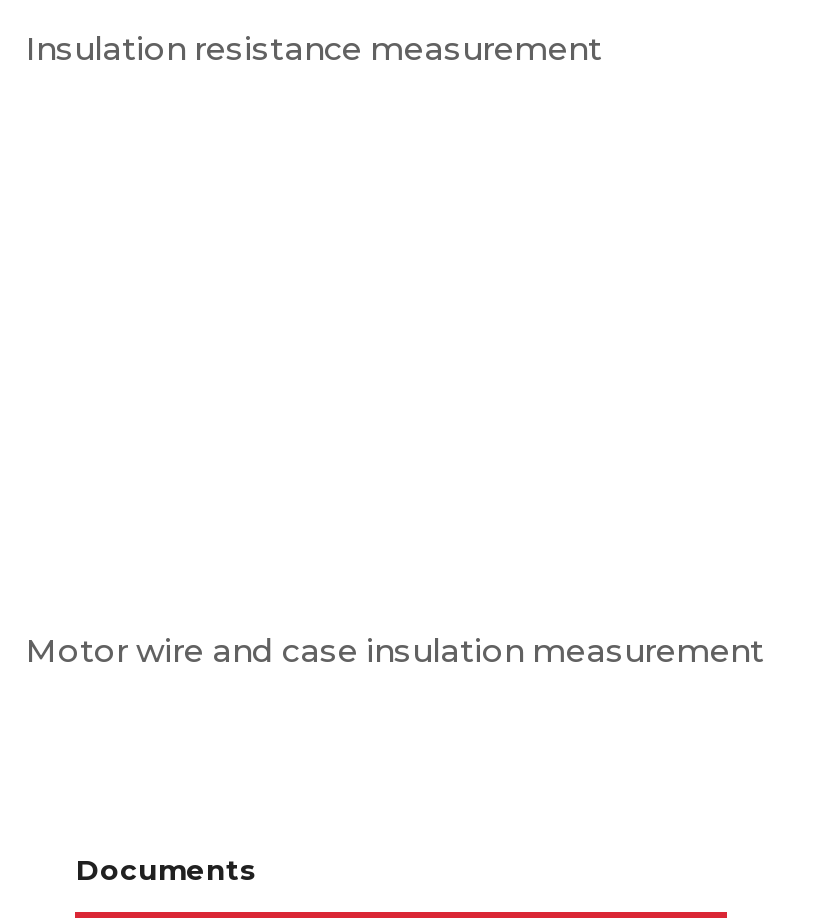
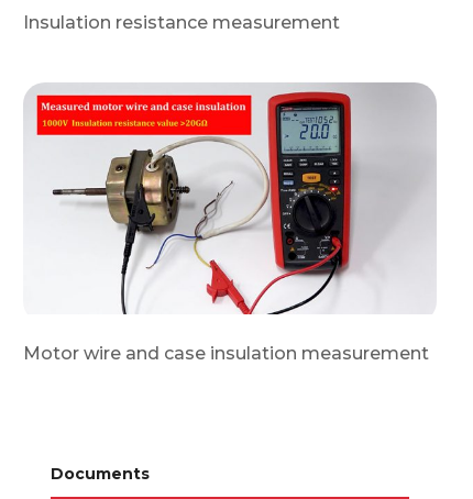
none -> [24,82,437,315] [image]

